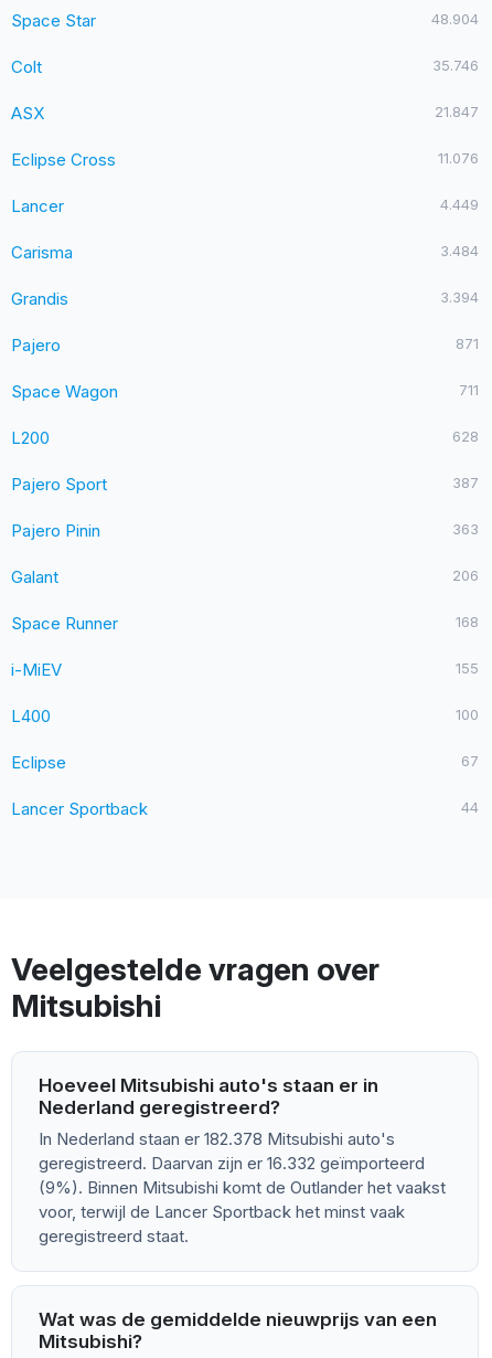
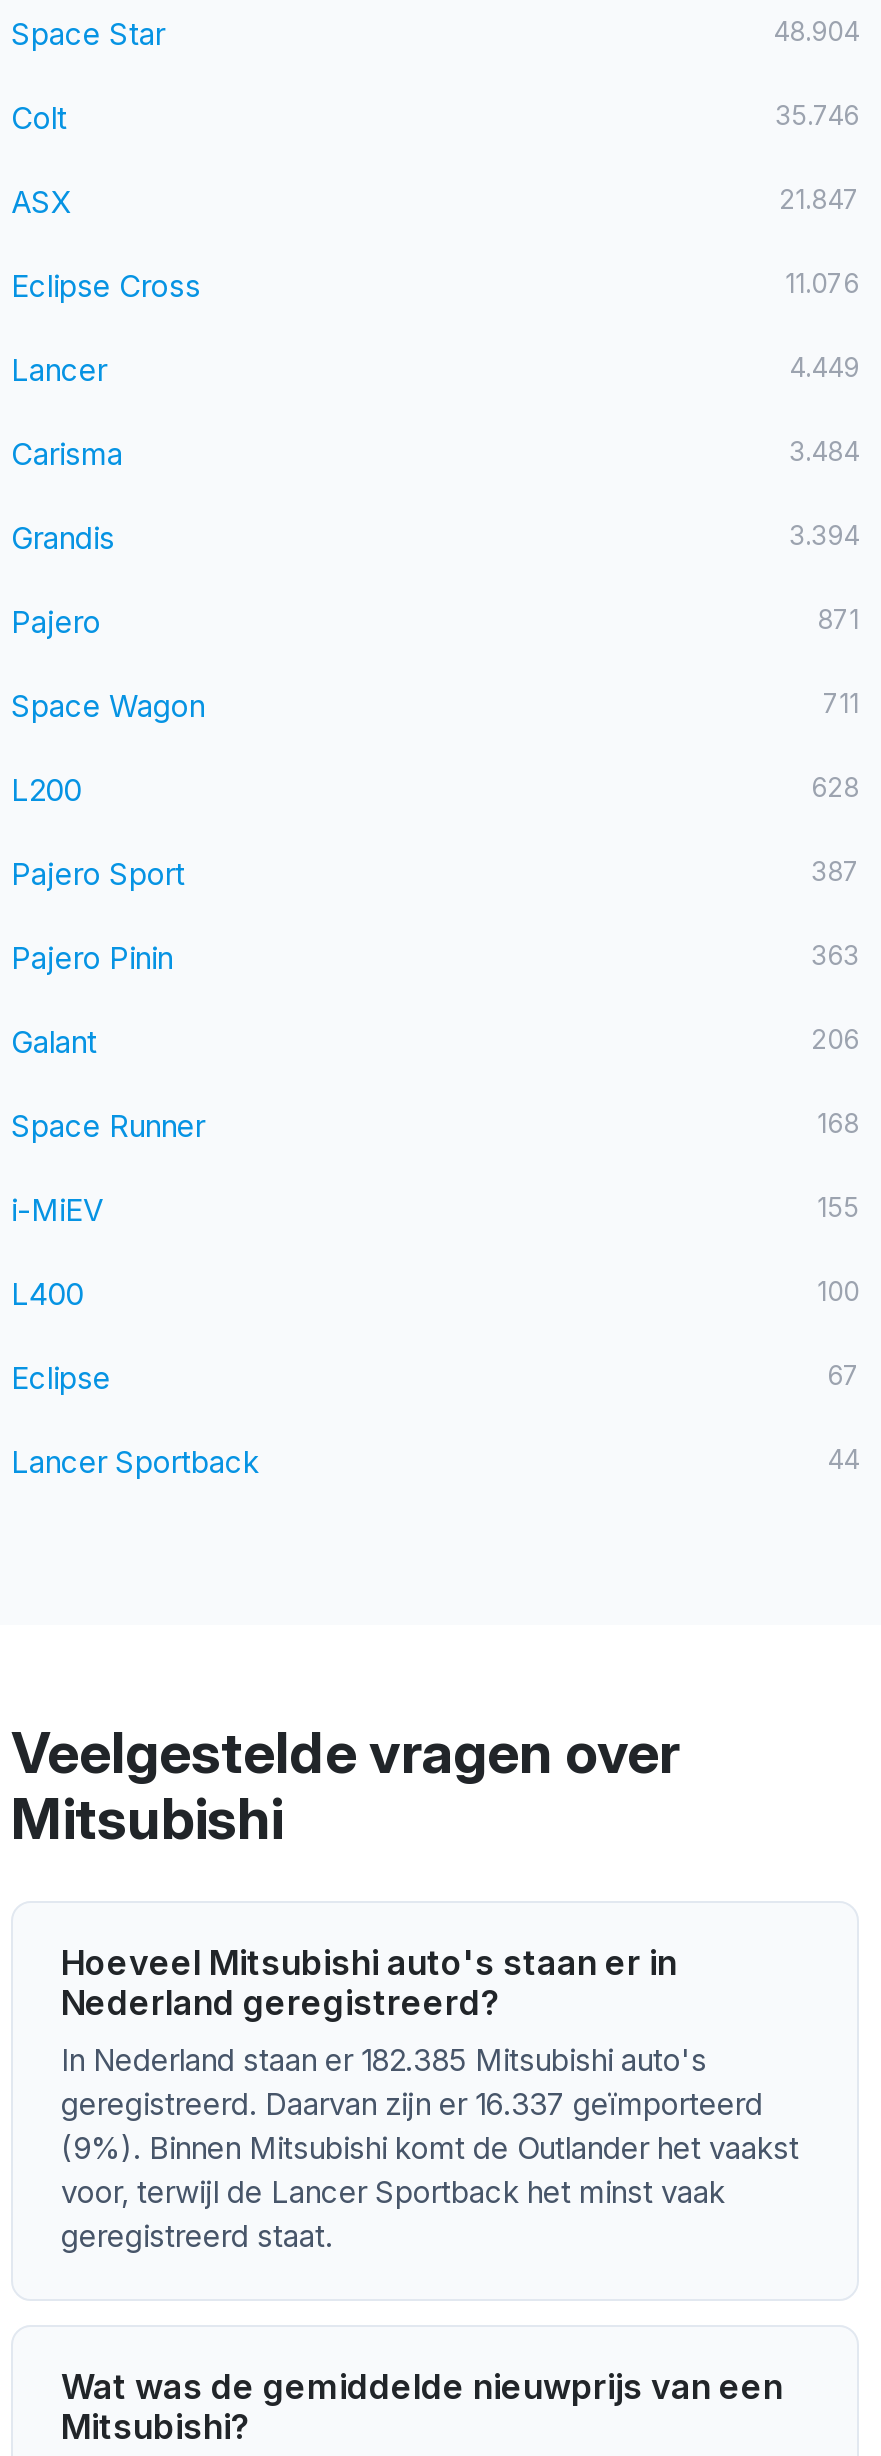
[39,1128,395,1149] In Nederland staan er 182.378 Mitsubishi auto's -> [61,2041,707,2079] In Nederland staan er 182.385 Mitsubishi auto's
[39,1153,425,1174] geregistreerd. Daarvan zijn er 16.332 geïmporteerd -> [61,2085,763,2123] geregistreerd. Daarvan zijn er 16.337 geïmporteerd

